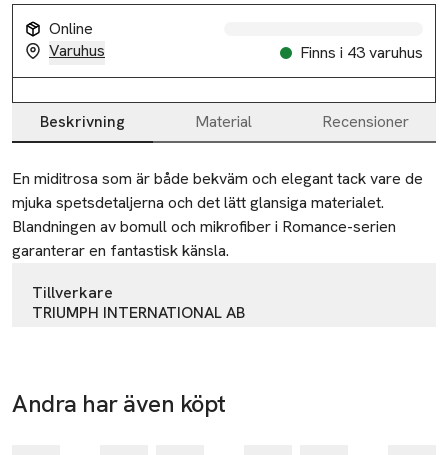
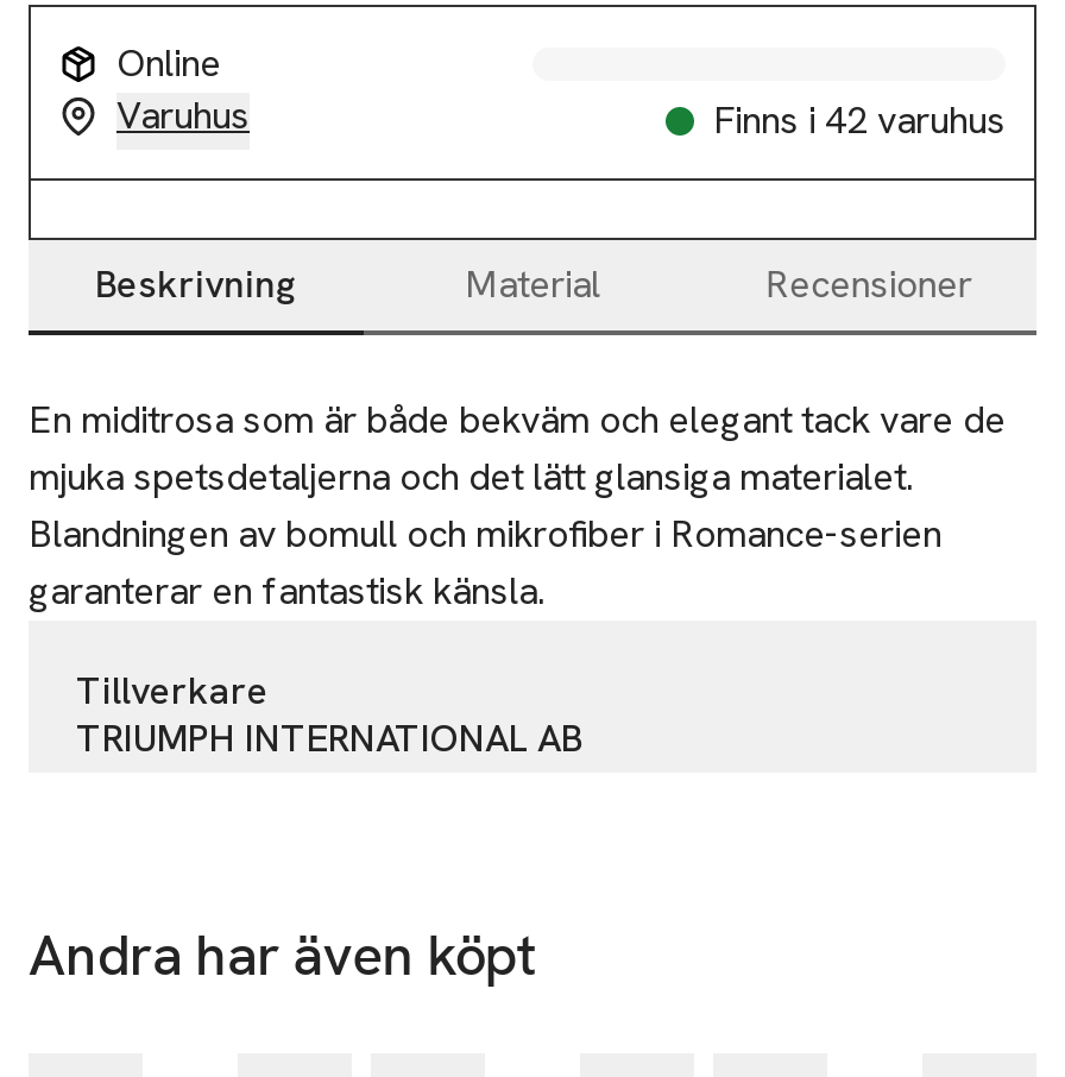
[300,42,423,63] Finns i 43 varuhus -> [713,96,1006,146] Finns i 42 varuhus

